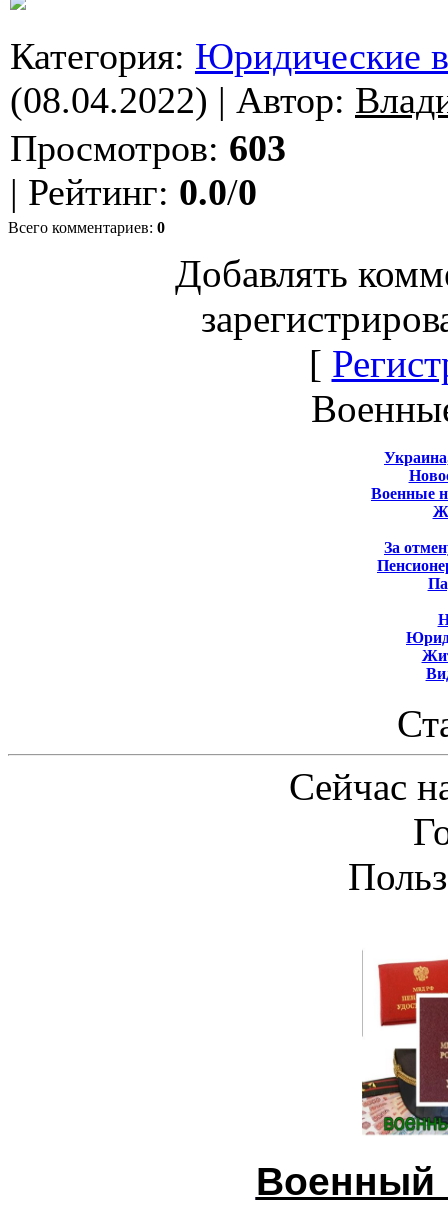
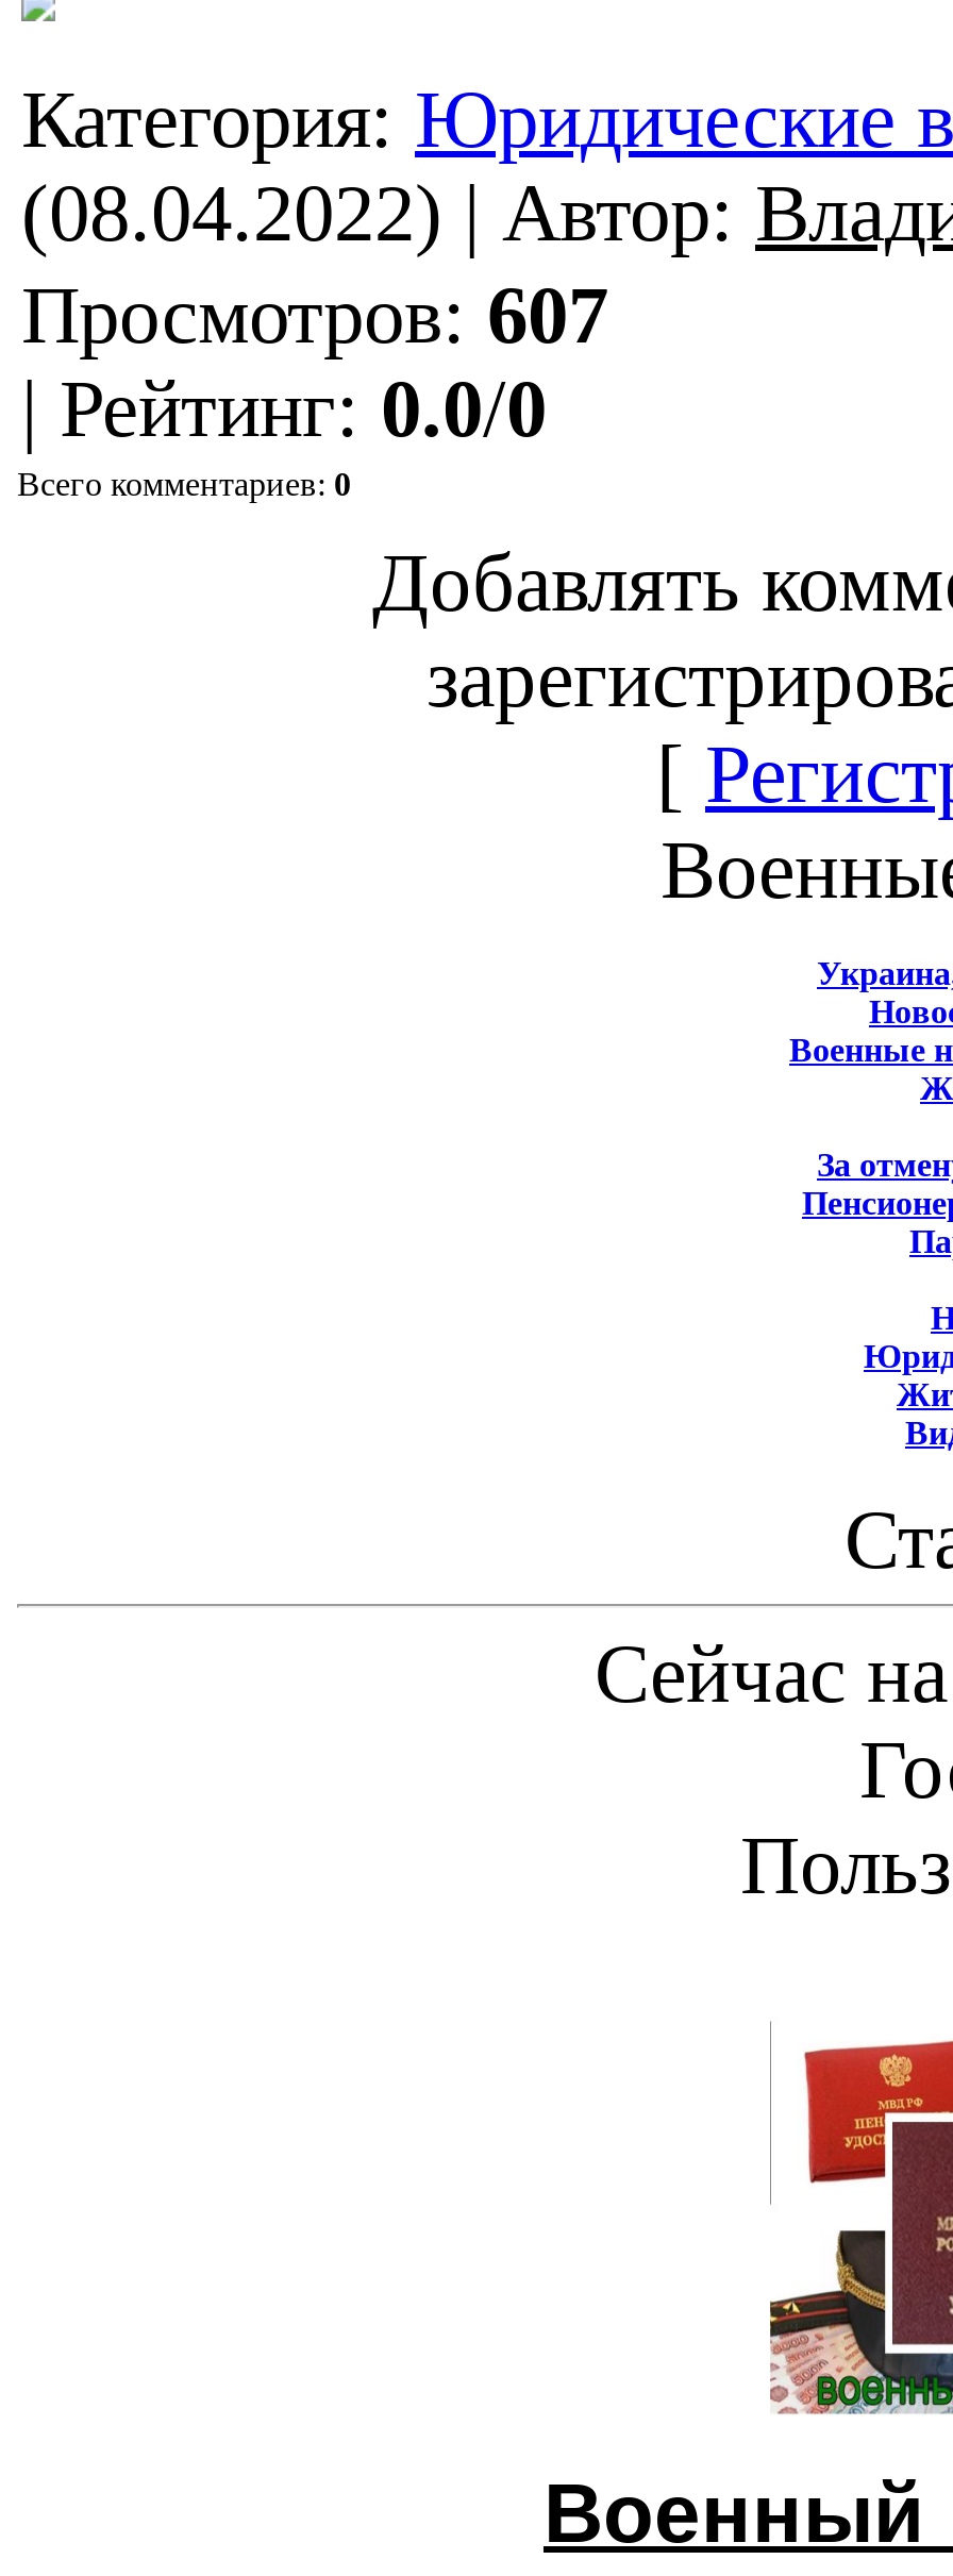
[10,127,286,169] Просмотров: 603 -> [21,270,608,359] Просмотров: 607

